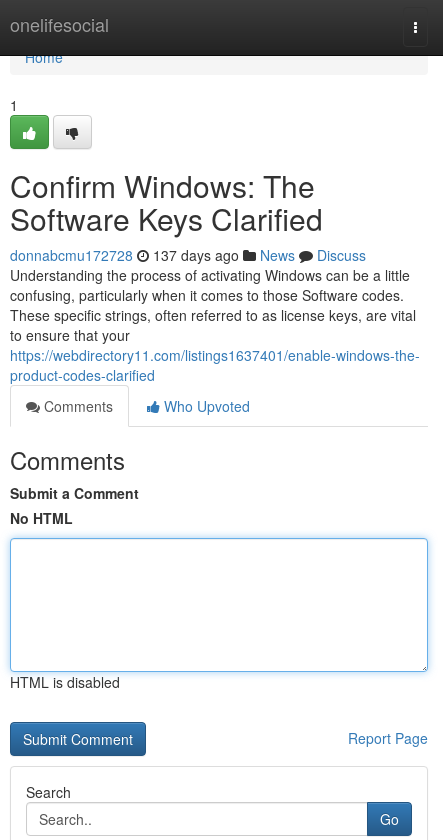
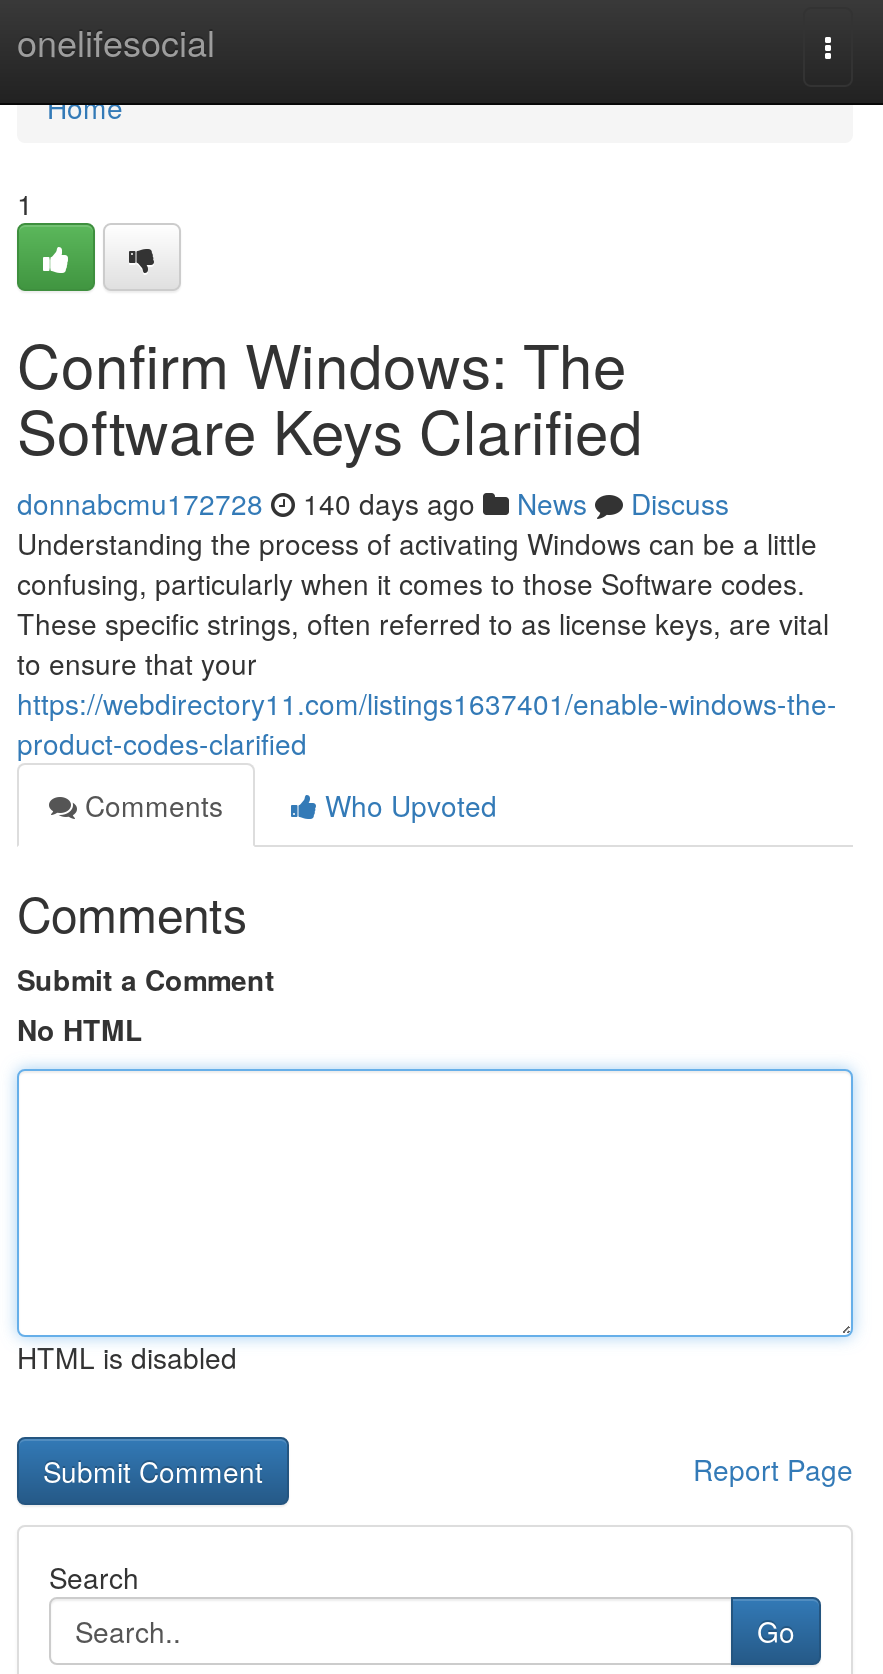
[10,245,366,265] donnabcmu172728 137 days ago News Discuss -> [17,483,729,523] donnabcmu172728 140 days ago News Discuss

